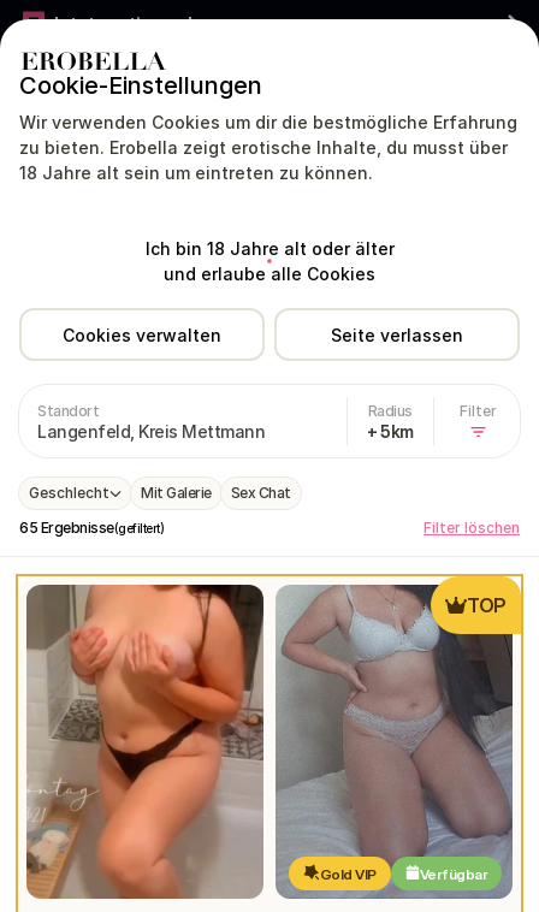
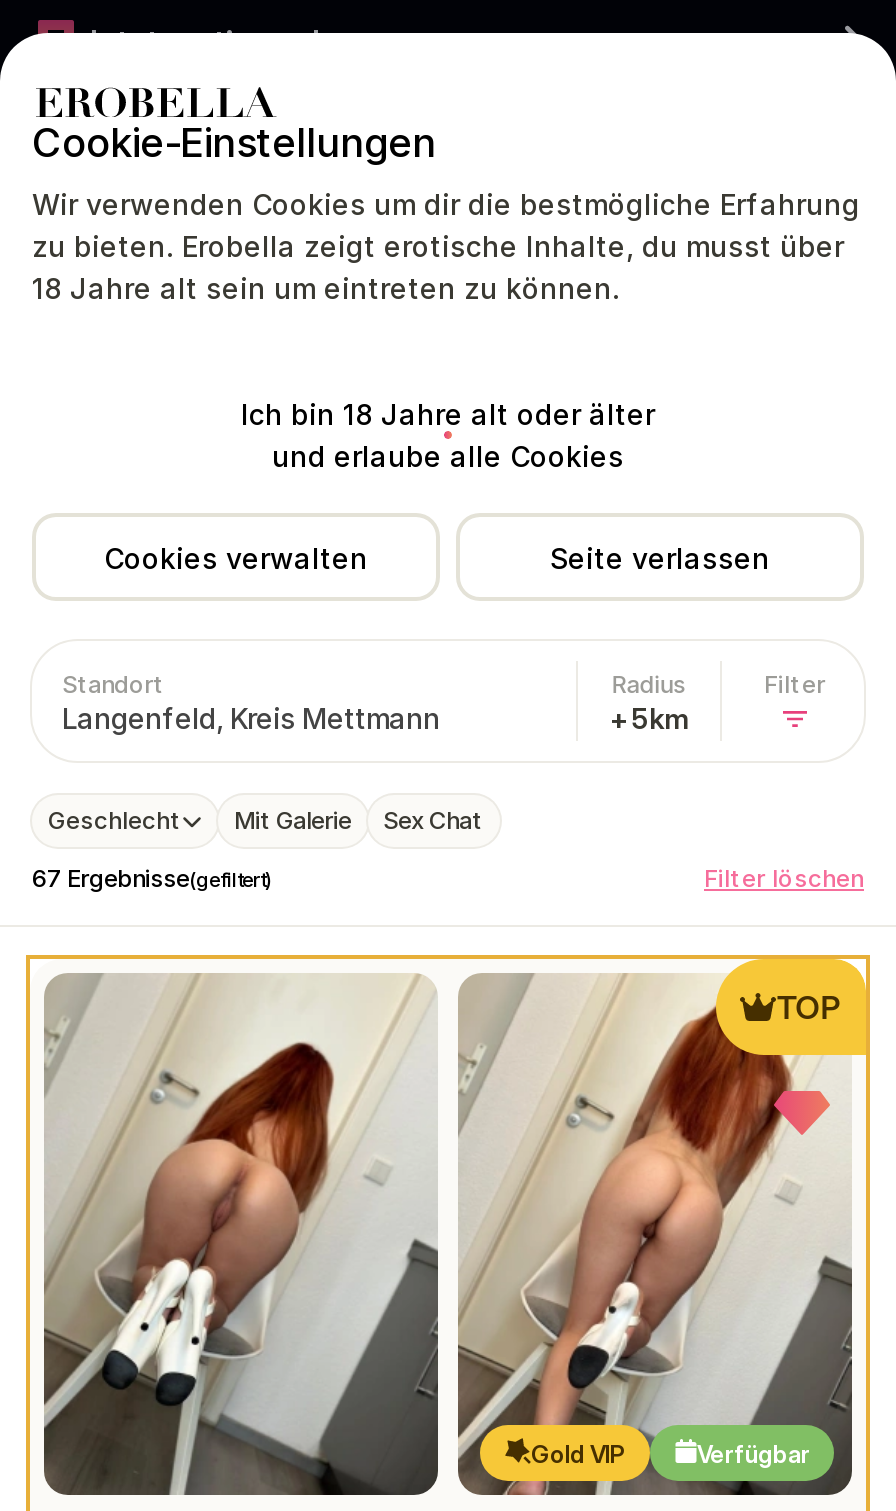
[19,519,164,537] 65 Ergebnisse(gefiltert) -> [32,863,272,893] 67 Ergebnisse(gefiltert)
[25,584,265,900] [image] -> [42,973,438,1497] [image]
[276,584,514,899] [image] -> [458,973,852,1495] [image]

